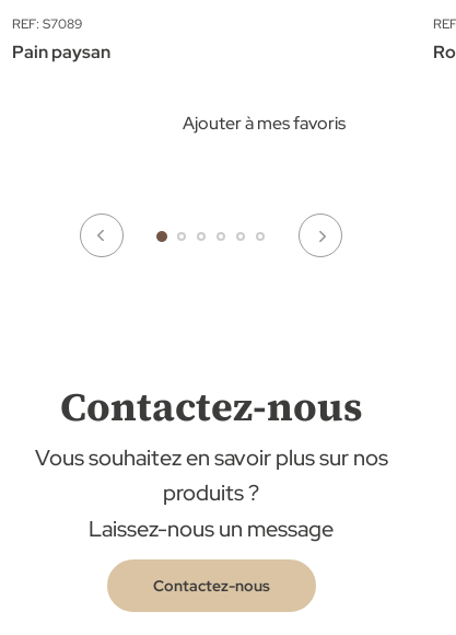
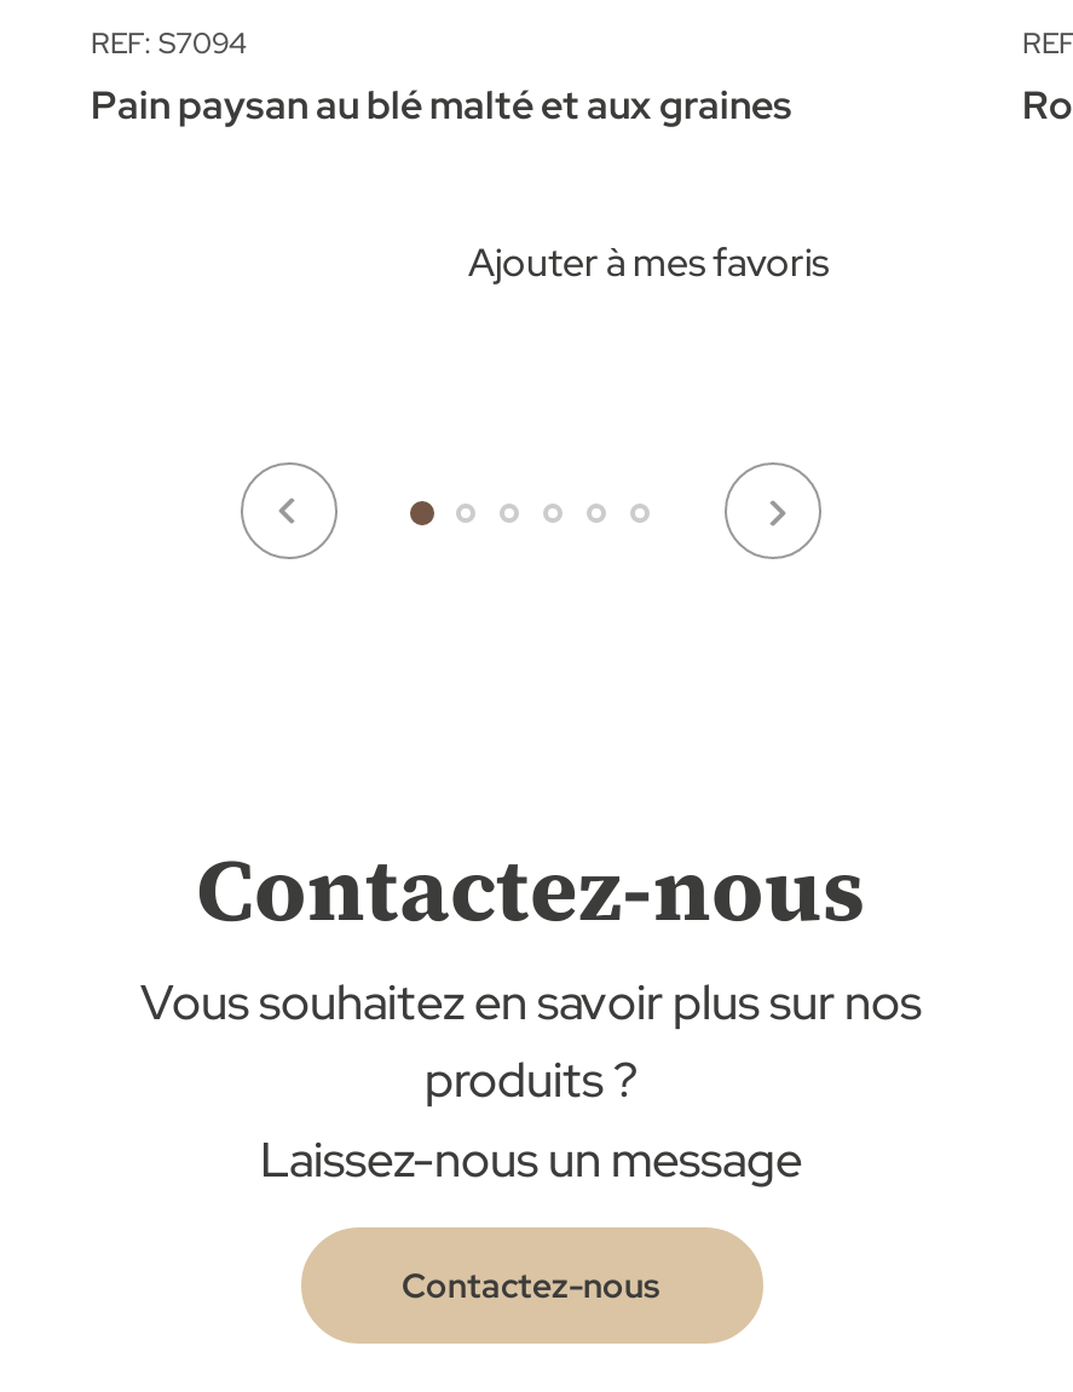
[12,15,110,64] REF: S7089 | Pain paysan -> [91,24,792,131] REF: S7094 | Pain paysan au blé malté et aux graines

